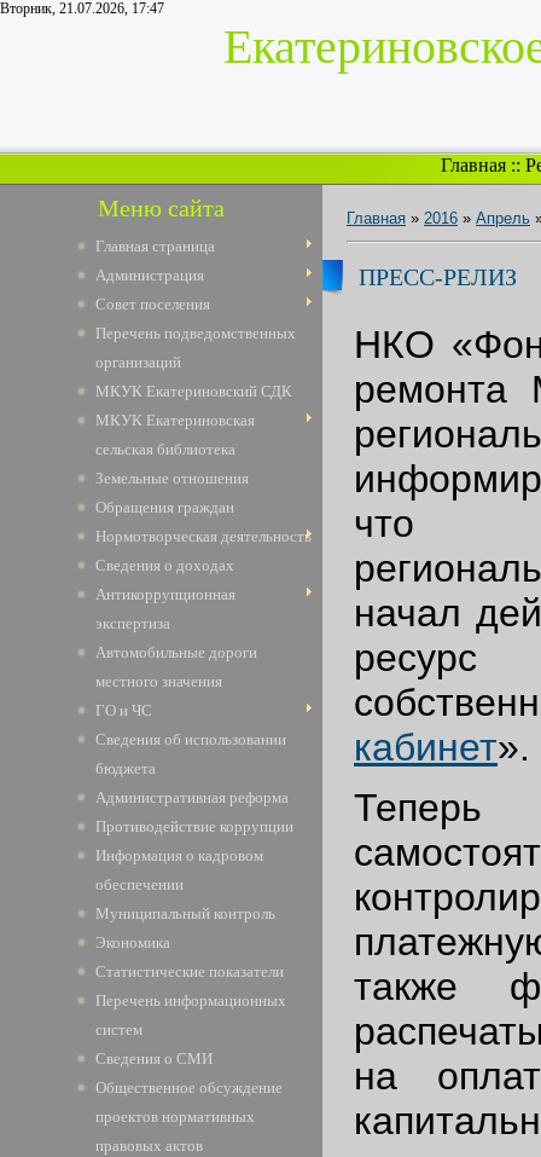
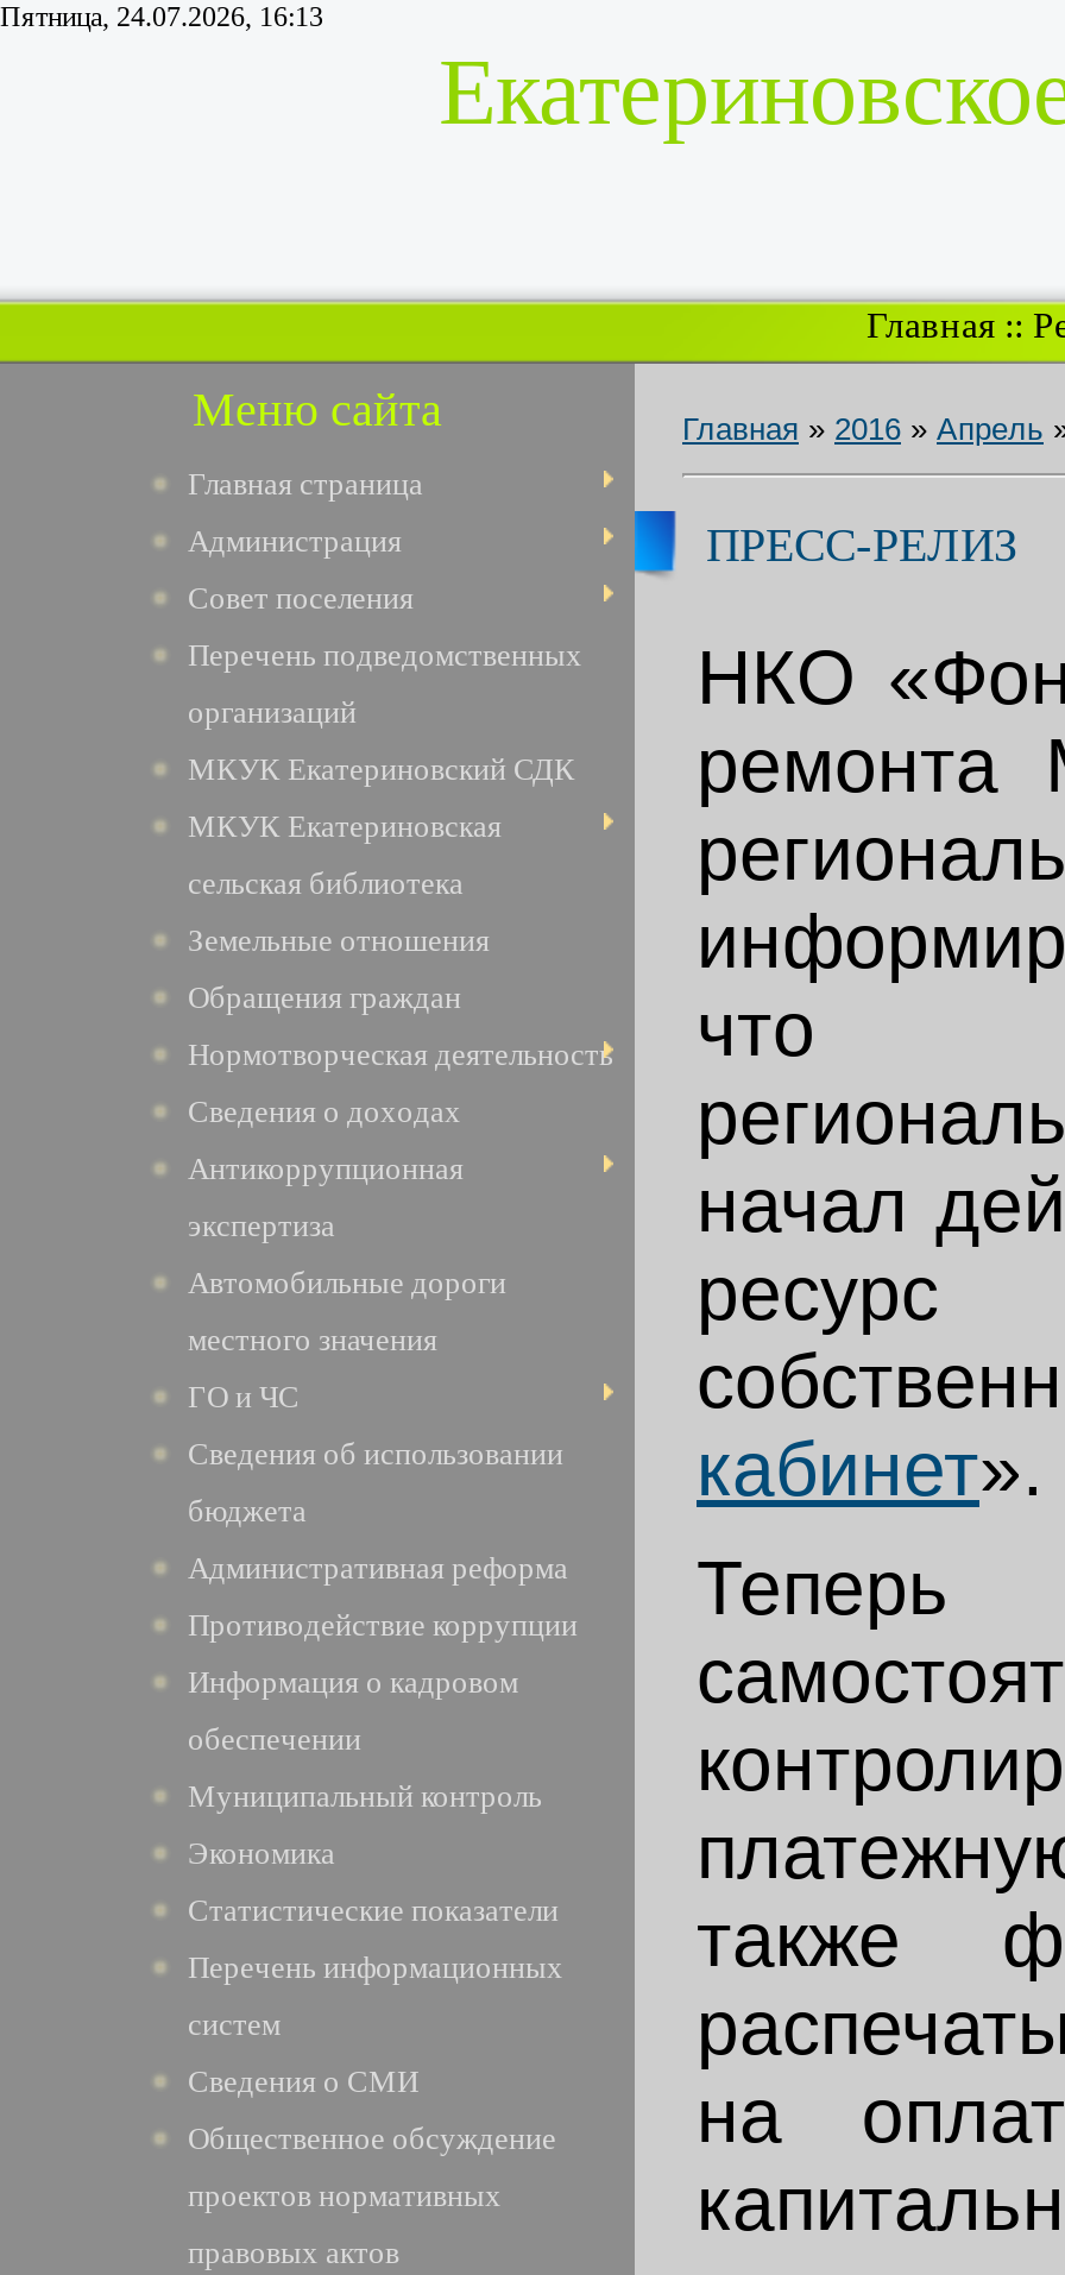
[0,0,164,17] Вторник, 21.07.2026, 17:47 -> [0,0,323,33] Пятница, 24.07.2026, 16:13

